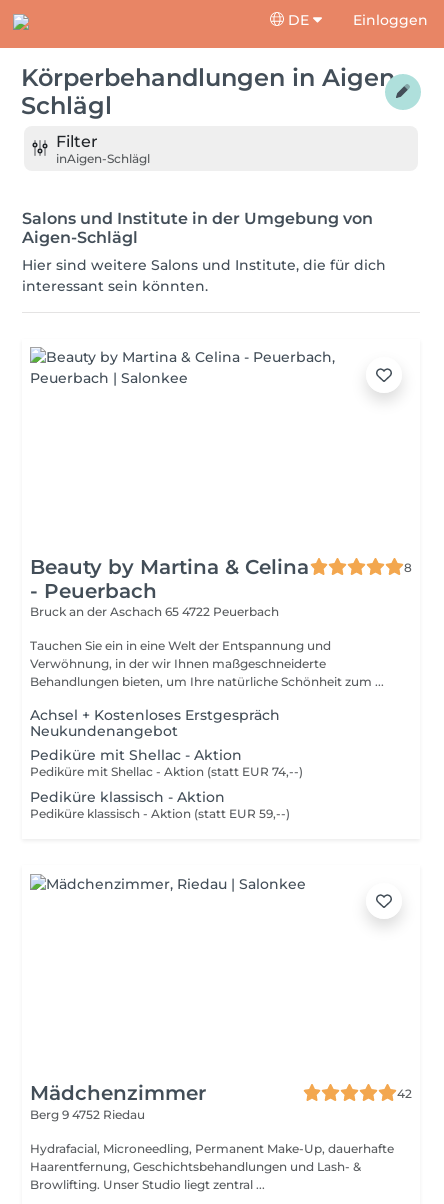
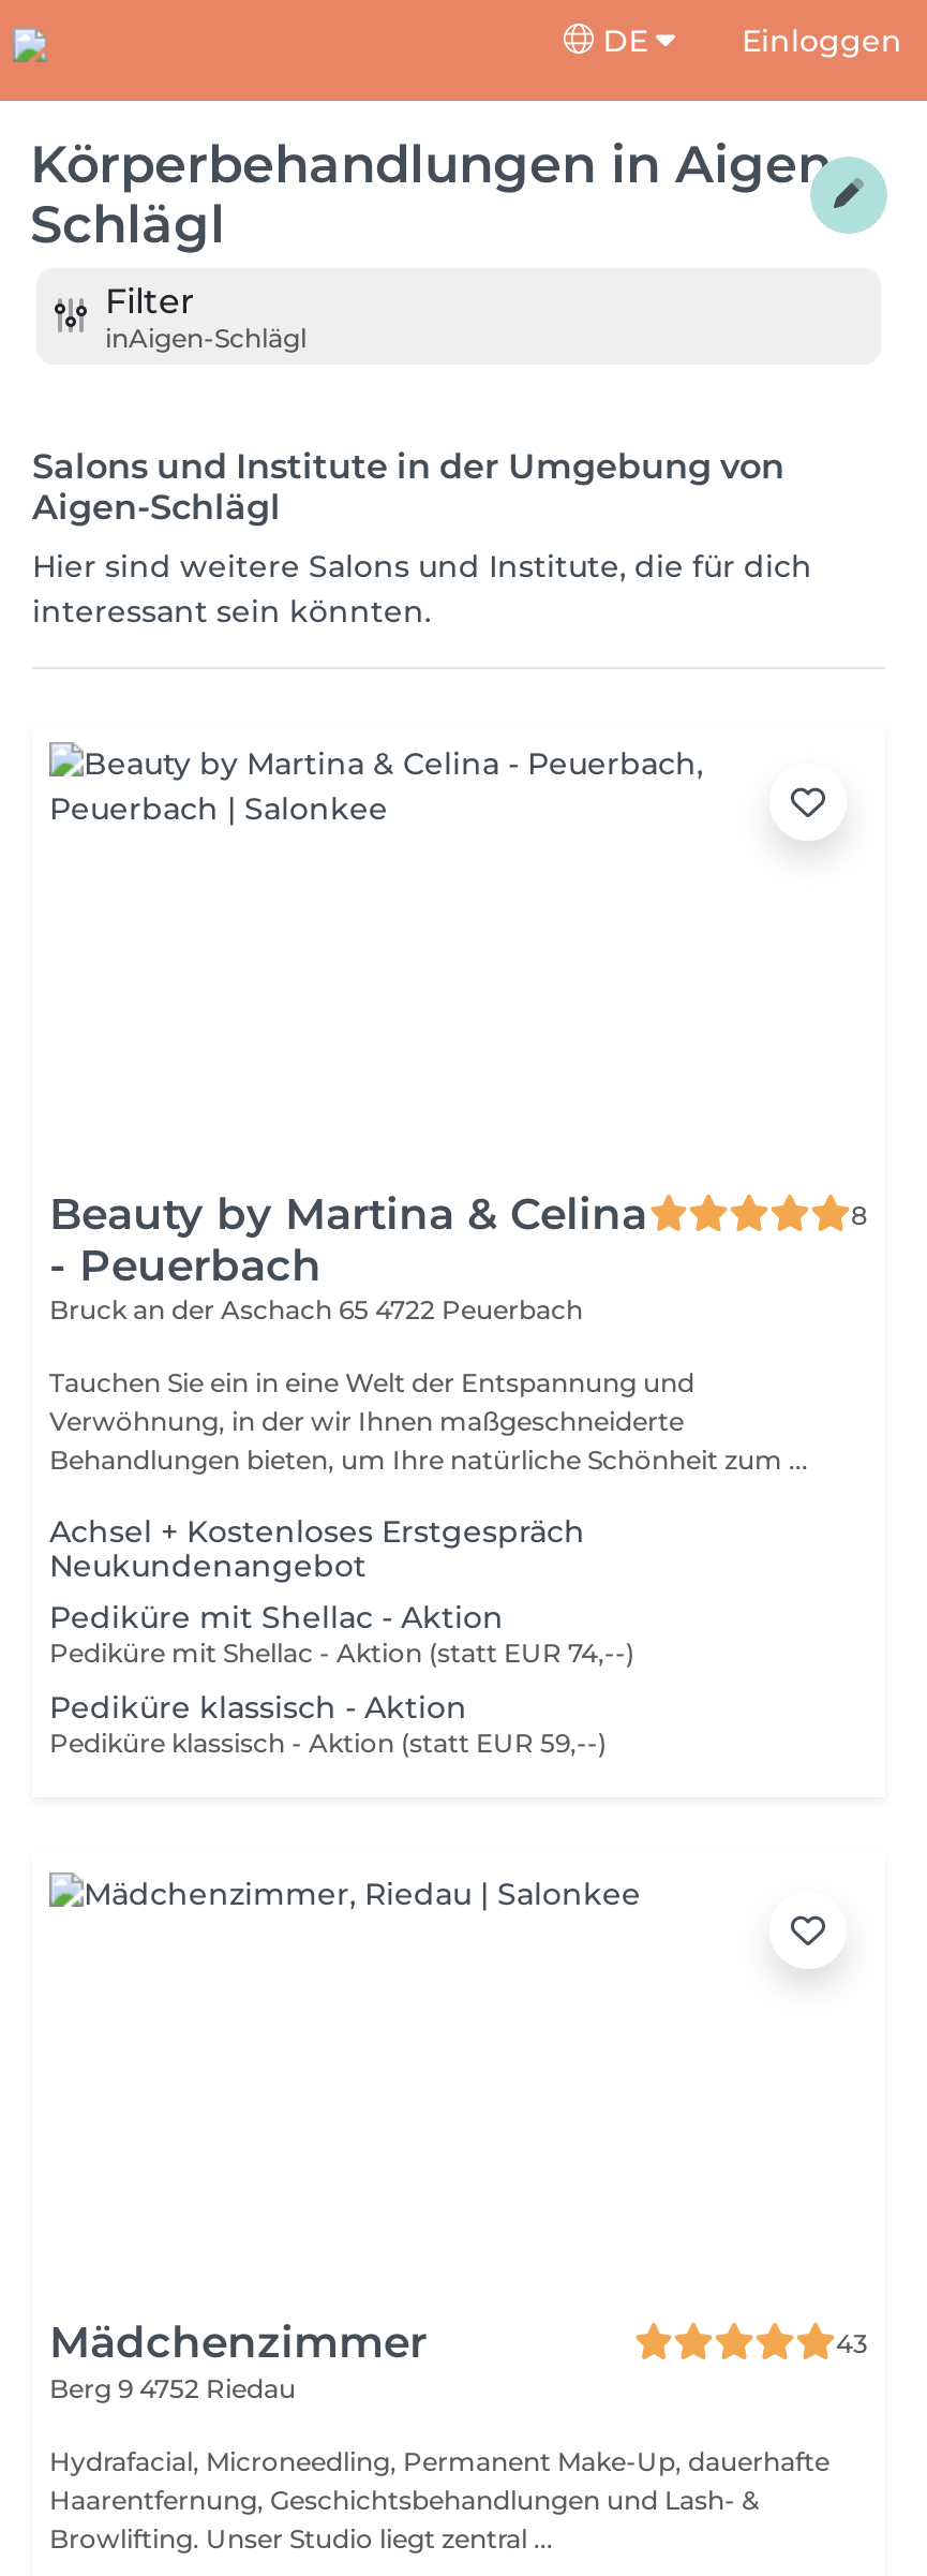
[397,1086,412,1101] 42 -> [836,2327,868,2359] 43

